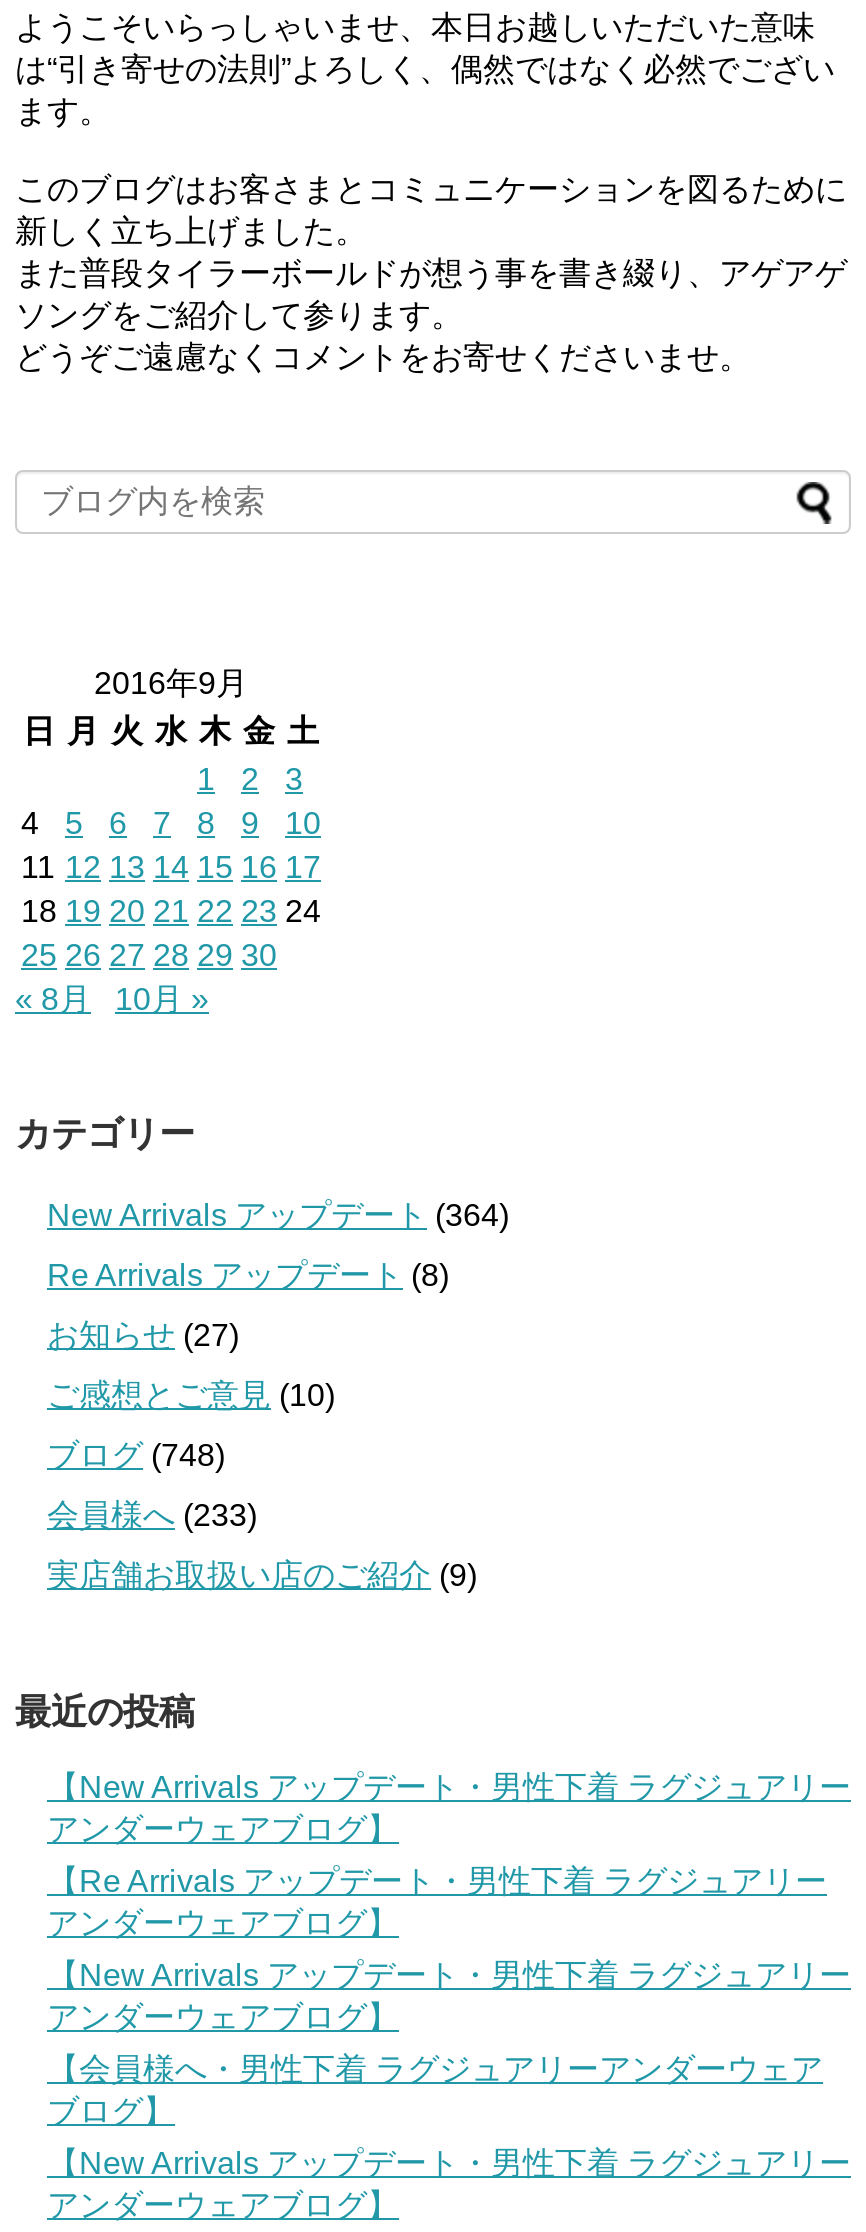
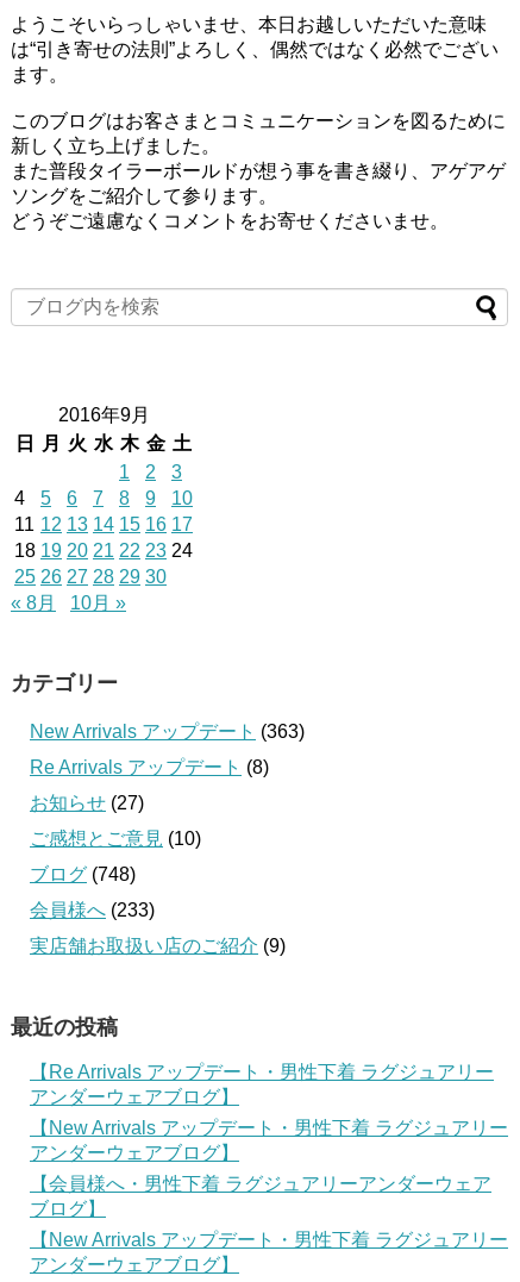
[47,1198,509,1232] New Arrivals アップデート(364) -> [30,721,305,741] New Arrivals アップデート(363)
[47,1770,851,1846] 【New Arrivals アップデート・男性下着 ラグジュアリー | アンダーウェアブログ】 -> none

